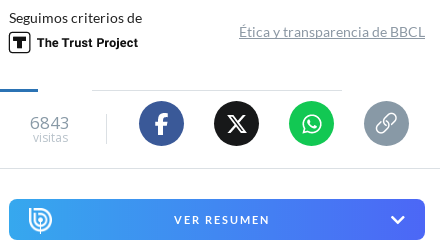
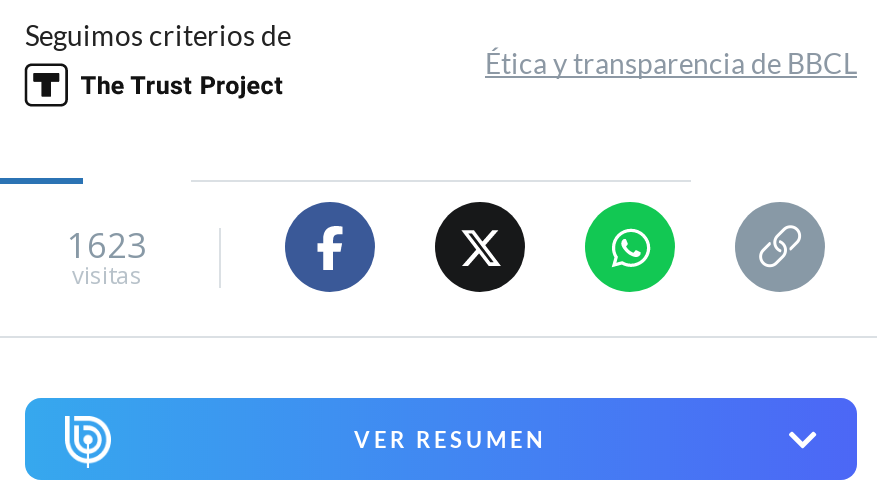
[30,111,70,134] 6843 -> [67,222,147,268] 1623

